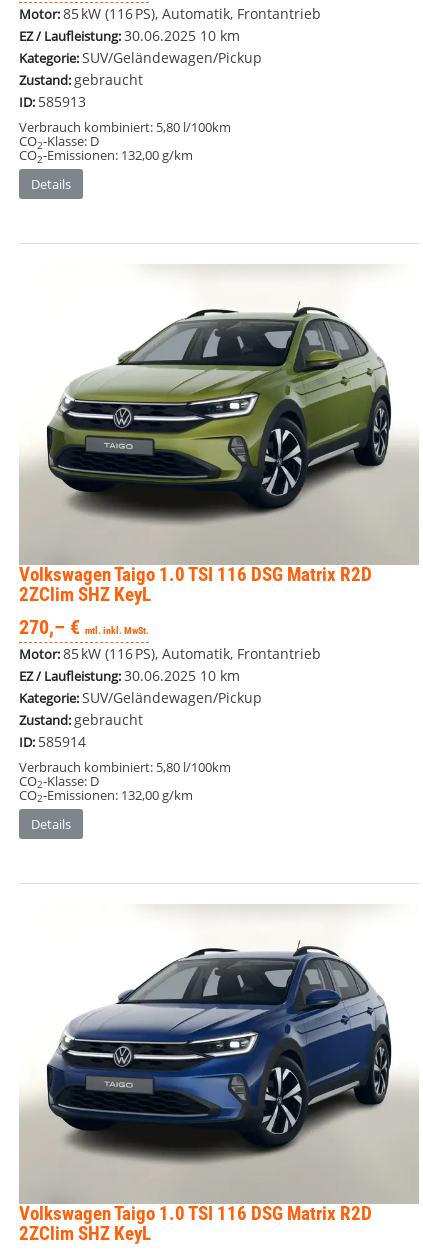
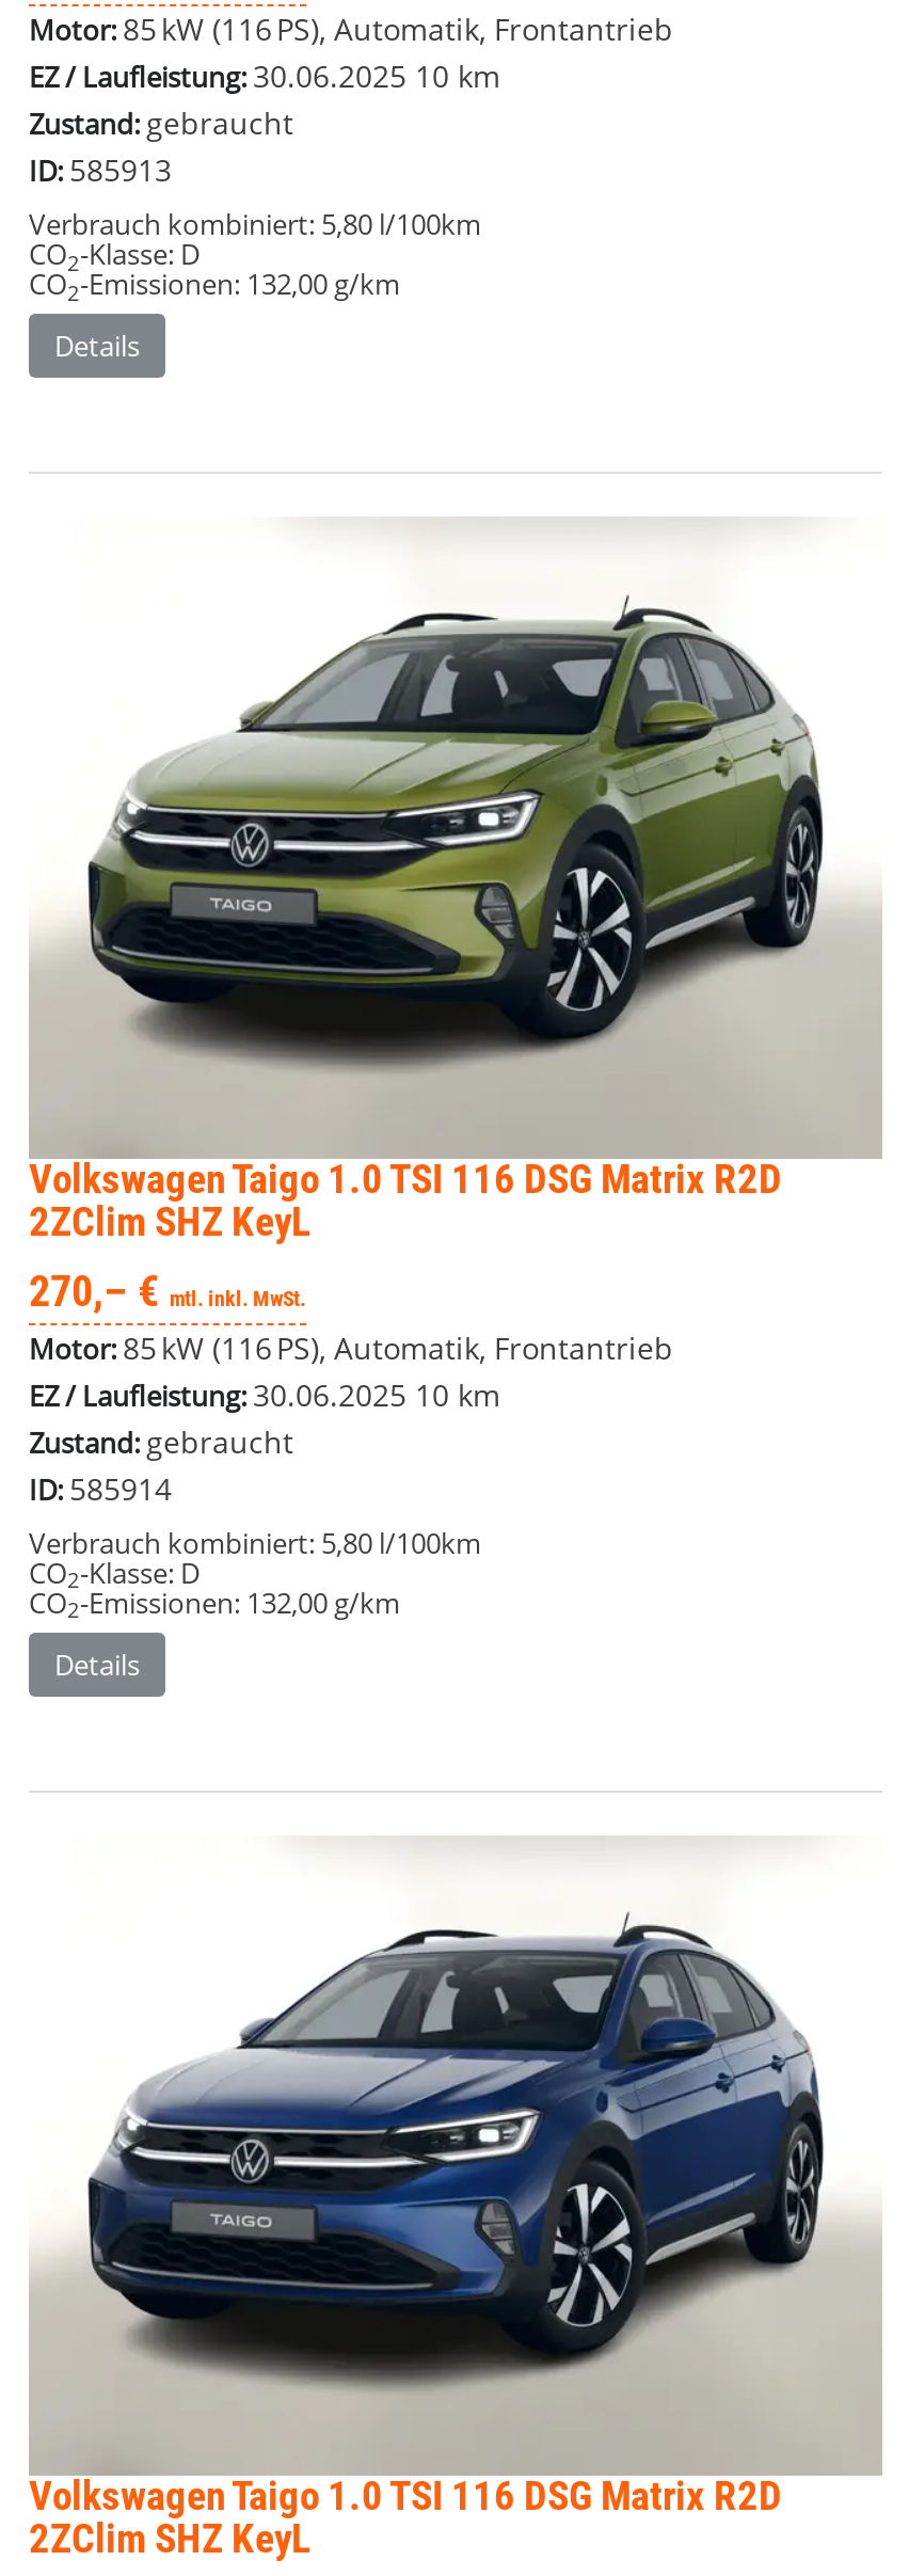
[19,48,262,67] Kategorie: SUV/Geländewagen/Pickup -> none
[19,688,262,707] Kategorie: SUV/Geländewagen/Pickup -> none

